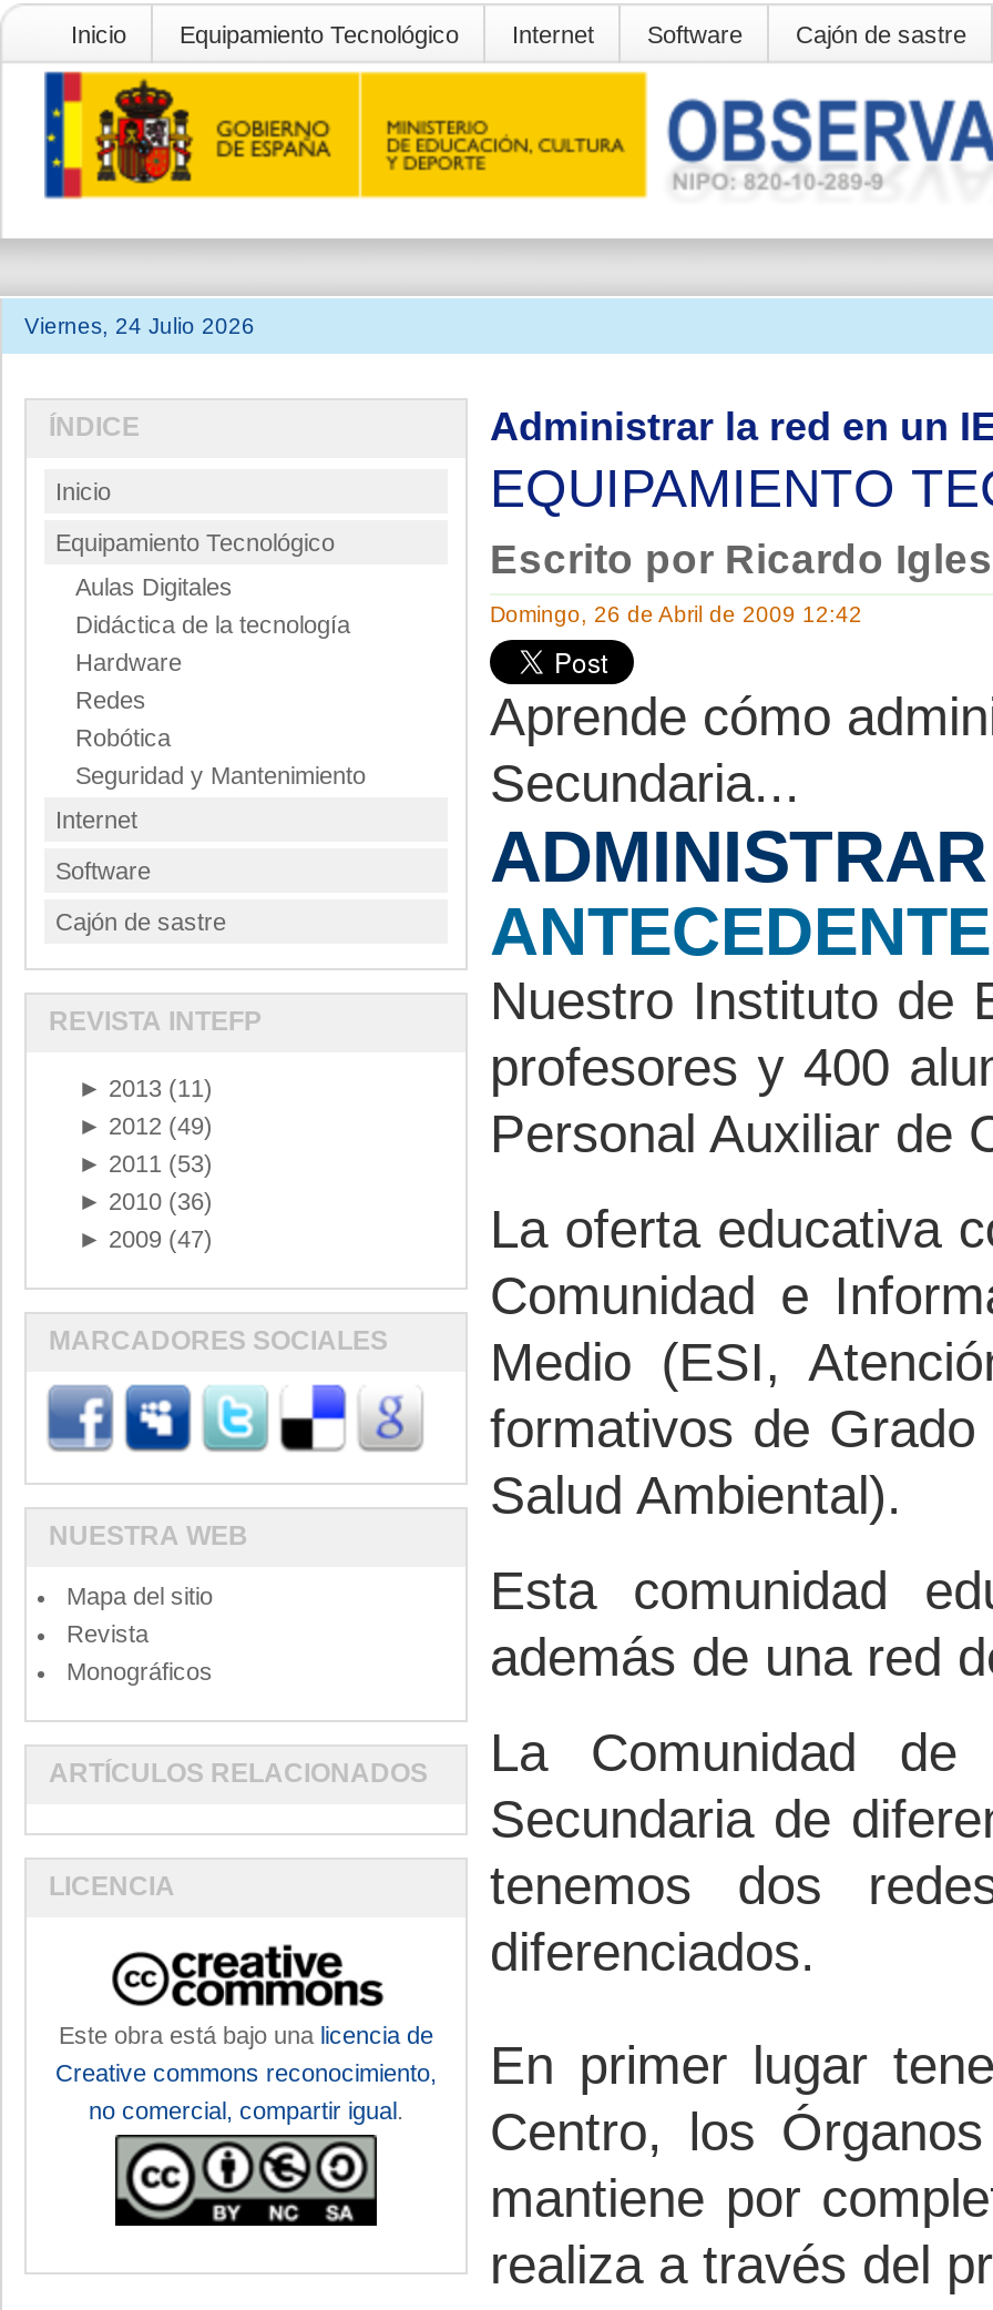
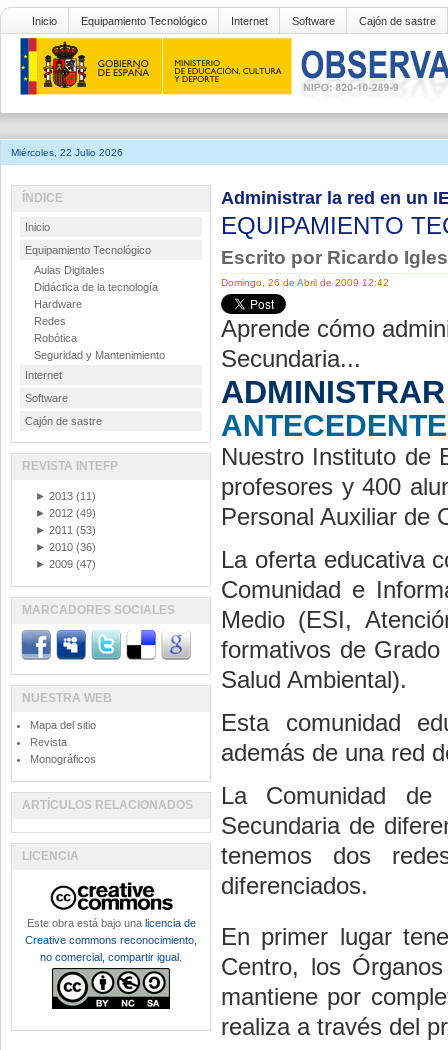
[24,314,255,338] Viernes, 24 Julio 2026 -> [11,147,123,158] Miércoles, 22 Julio 2026

